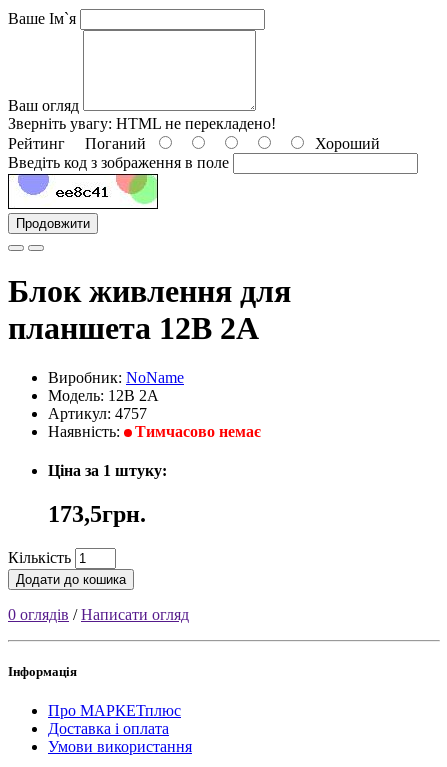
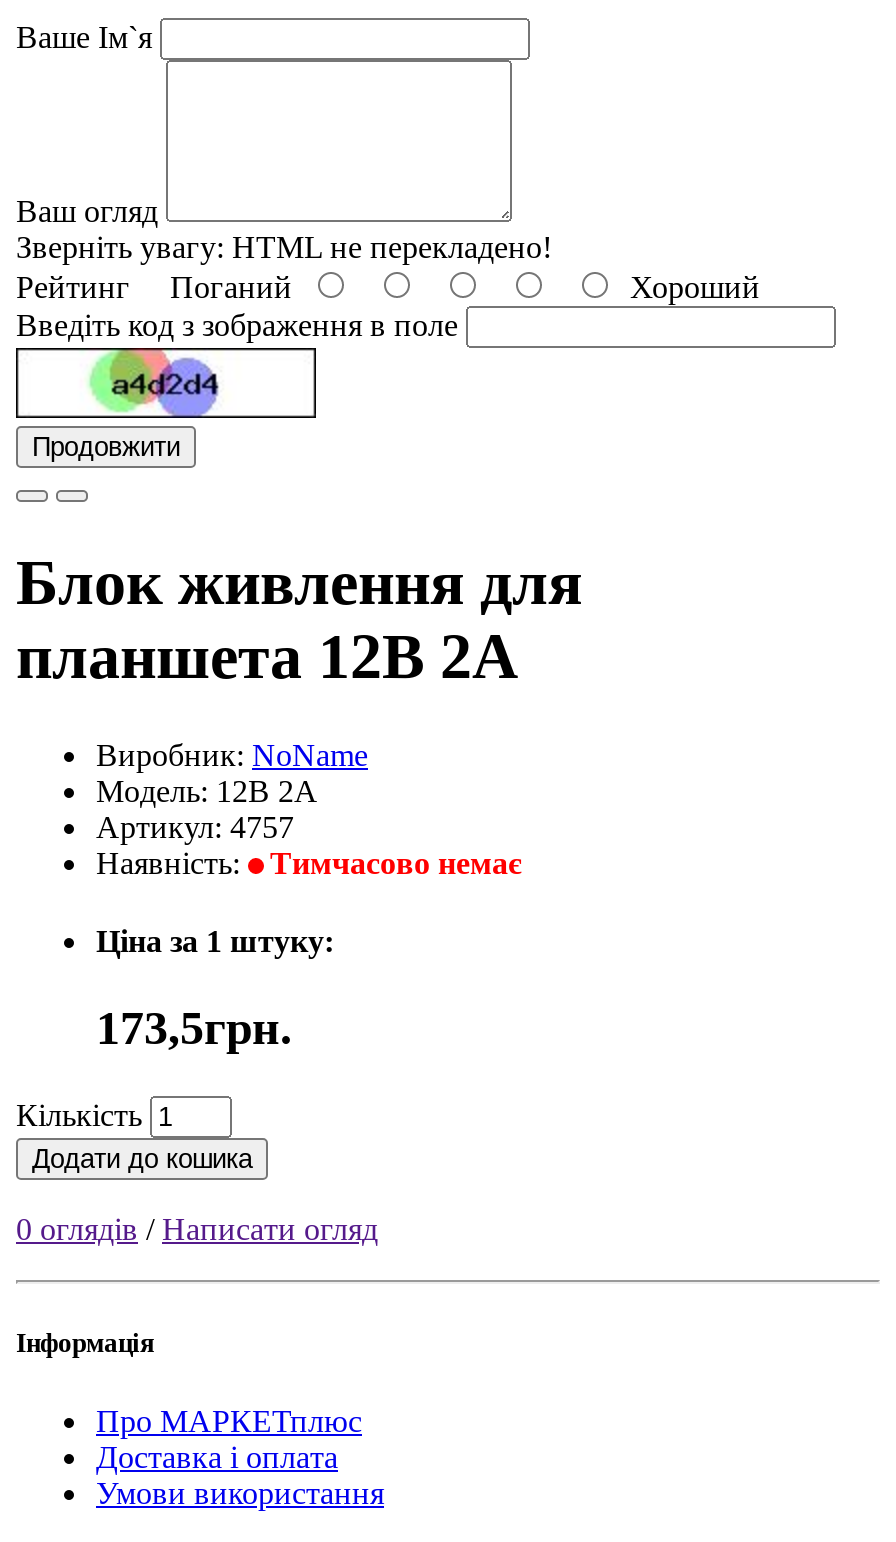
[17,174,158,209] [image] -> [36,348,316,418] [image]

